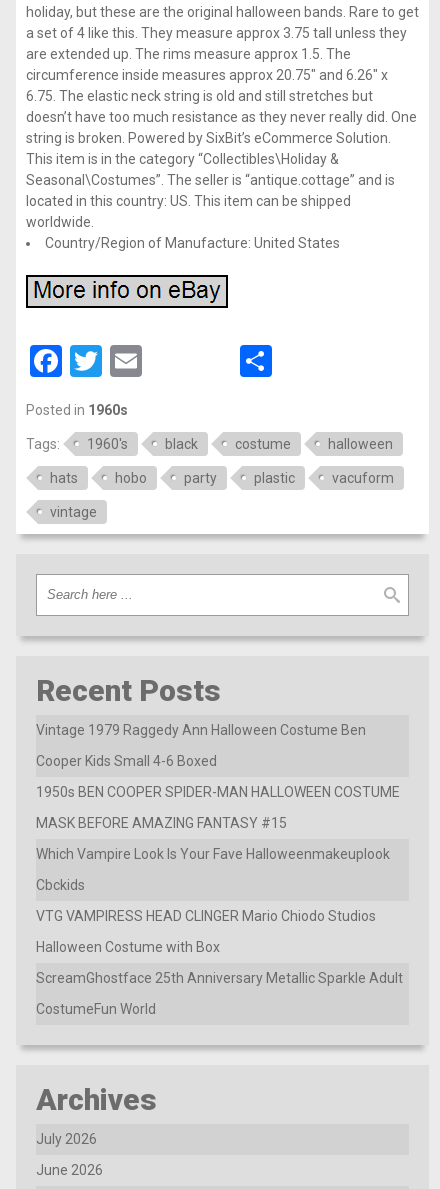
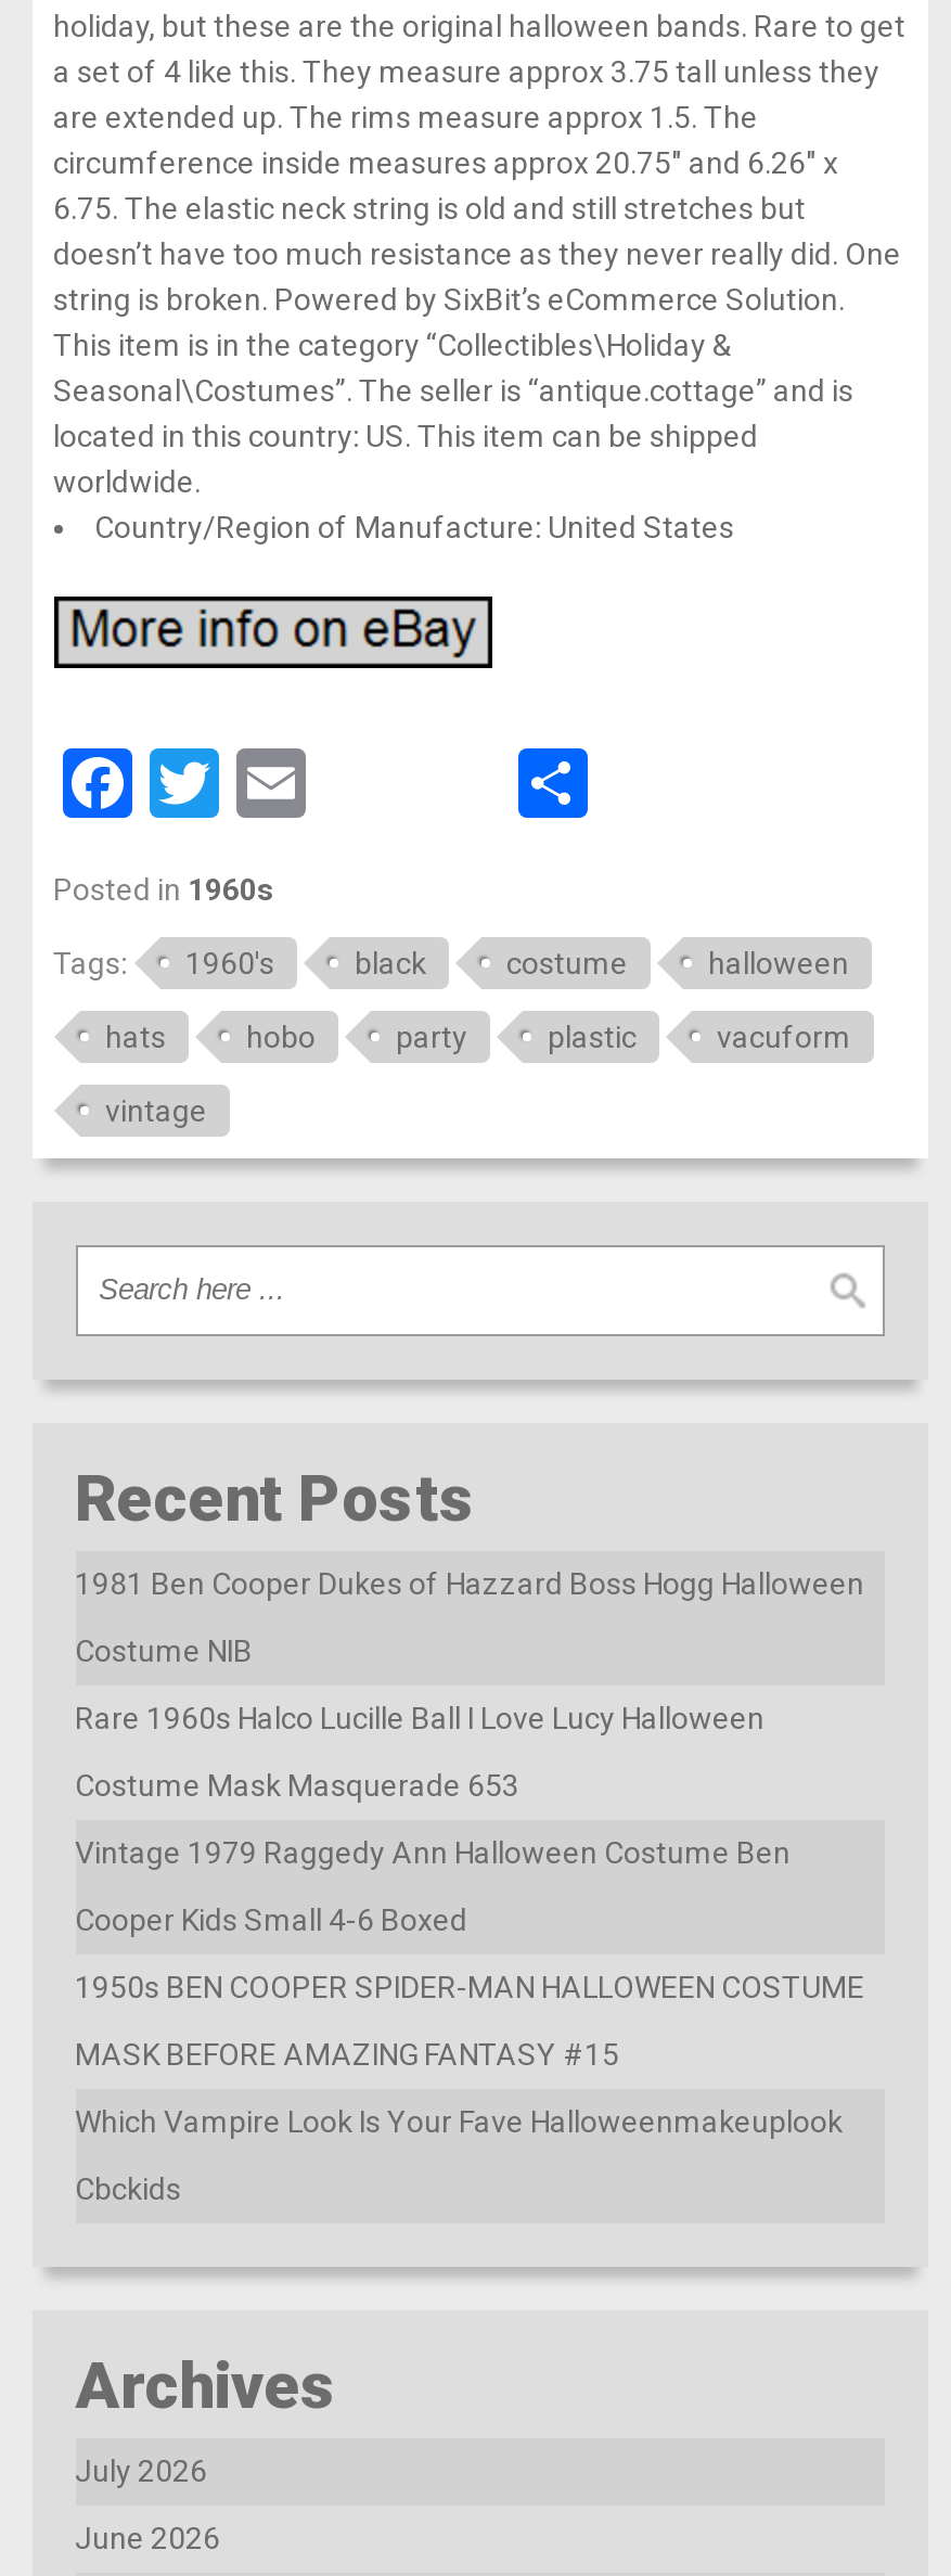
none -> [75,1565,864,1802] 1981 Ben Cooper Dukes of Hazzard Boss Hogg Halloween | Costume NIB | Rare 1960s Halco Lucille Ball I Love Lucy Halloween | Costume Mask Masquerade 653
moved [35,722,399,893] -> [75,1834,864,2205]: Vintage 1979 Raggedy Ann Halloween Costume Ben | Cooper Kids Small 4-6 Boxed | 1950s BEN COOPER SPIDER-MAN HALLOWEEN COSTUME | MASK BEFORE AMAZING FANTASY #15 | Which Vampire Look Is Your Fave Halloweenmakeuplook | Cbckids
[35,908,402,1017] VTG VAMPIRESS HEAD CLINGER Mario Chiodo Studios | Halloween Costume with Box | ScreamGhostface 25th Anniversary Metallic Sparkle Adult | CostumeFun World -> none

